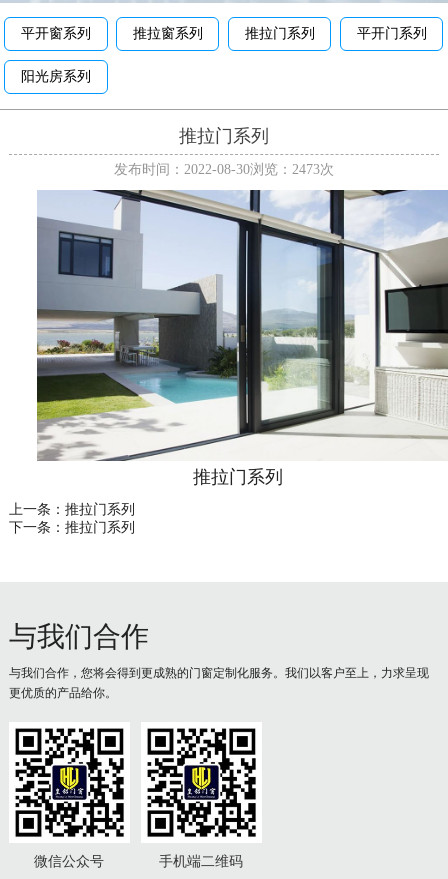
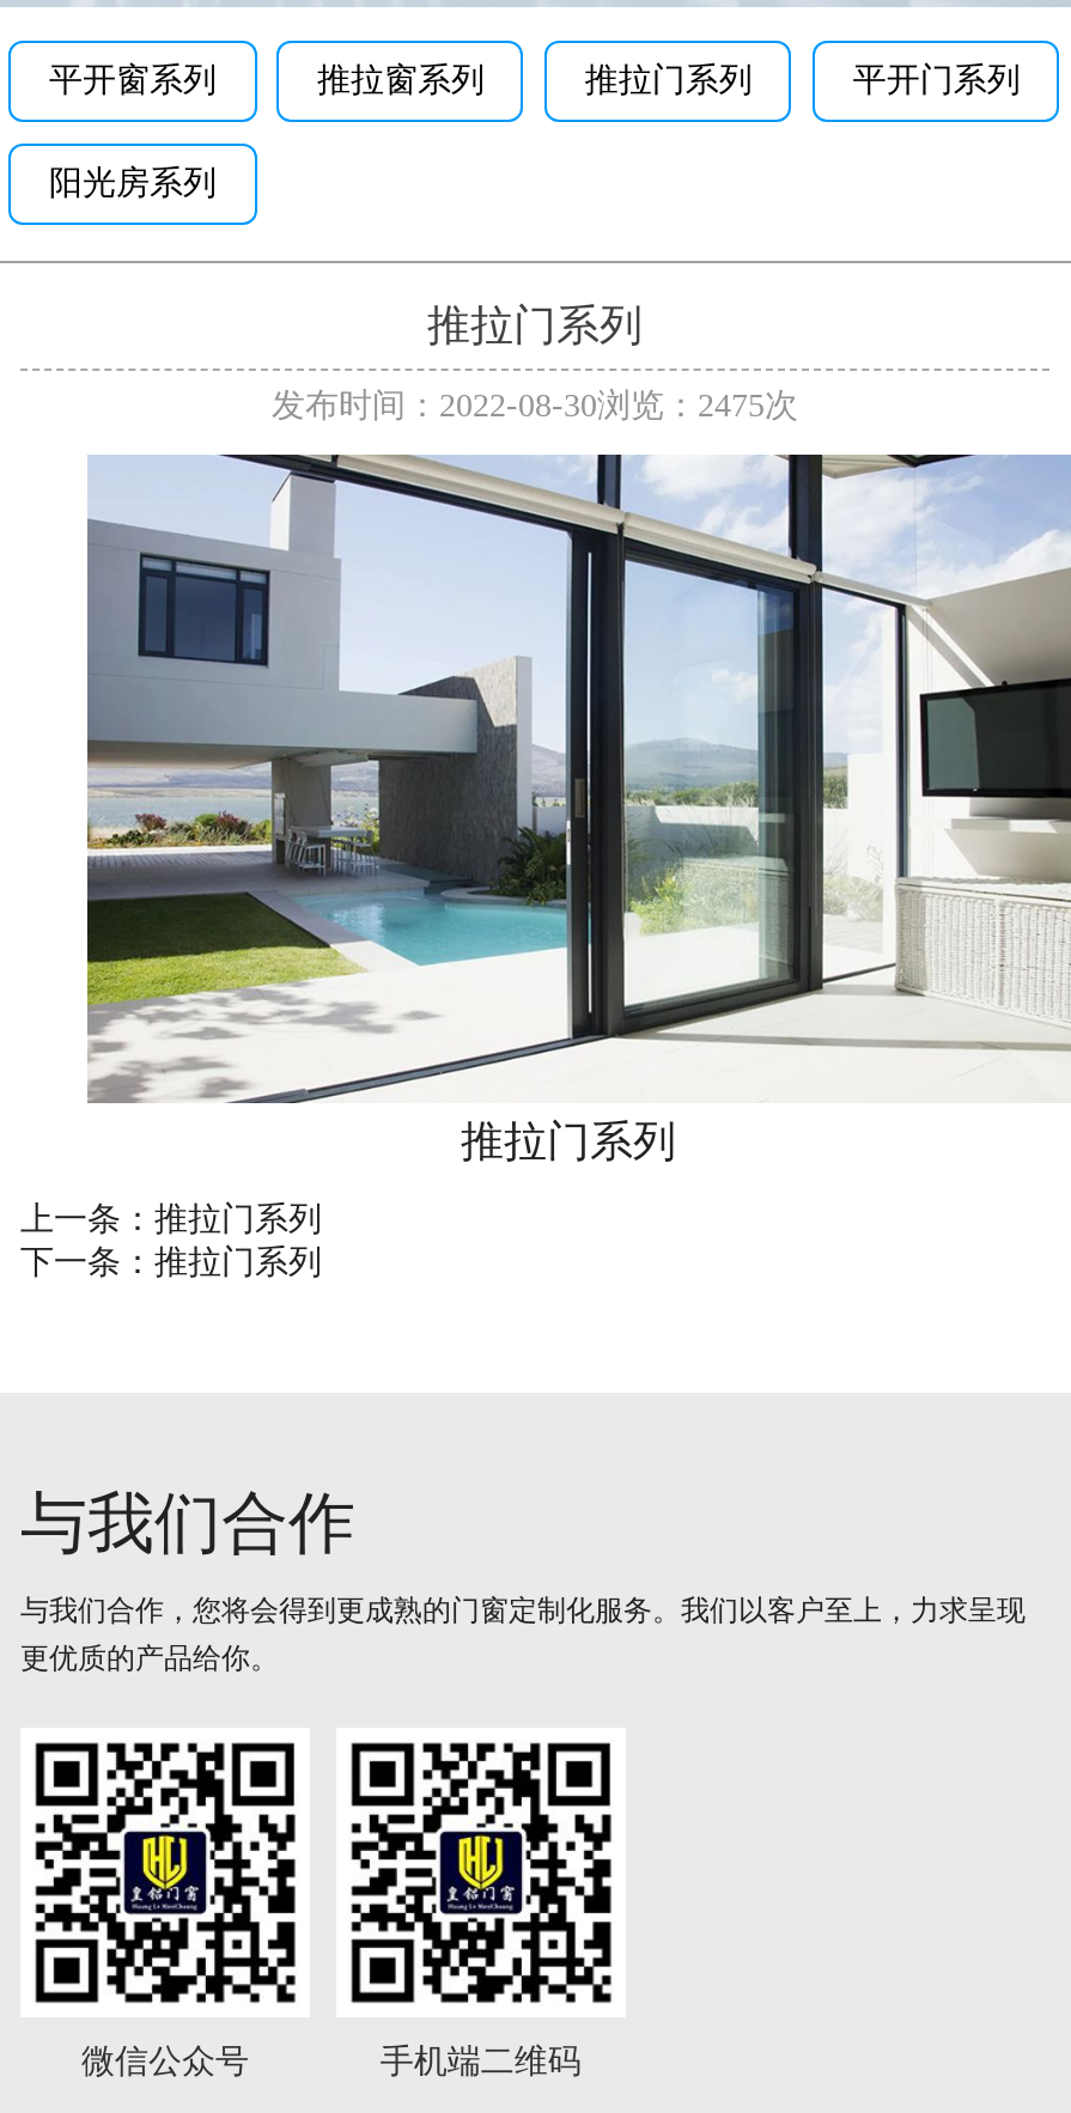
[114,162,334,177] 发布时间：2022-08-30浏览：2473次 -> [272,389,798,425] 发布时间：2022-08-30浏览：2475次

